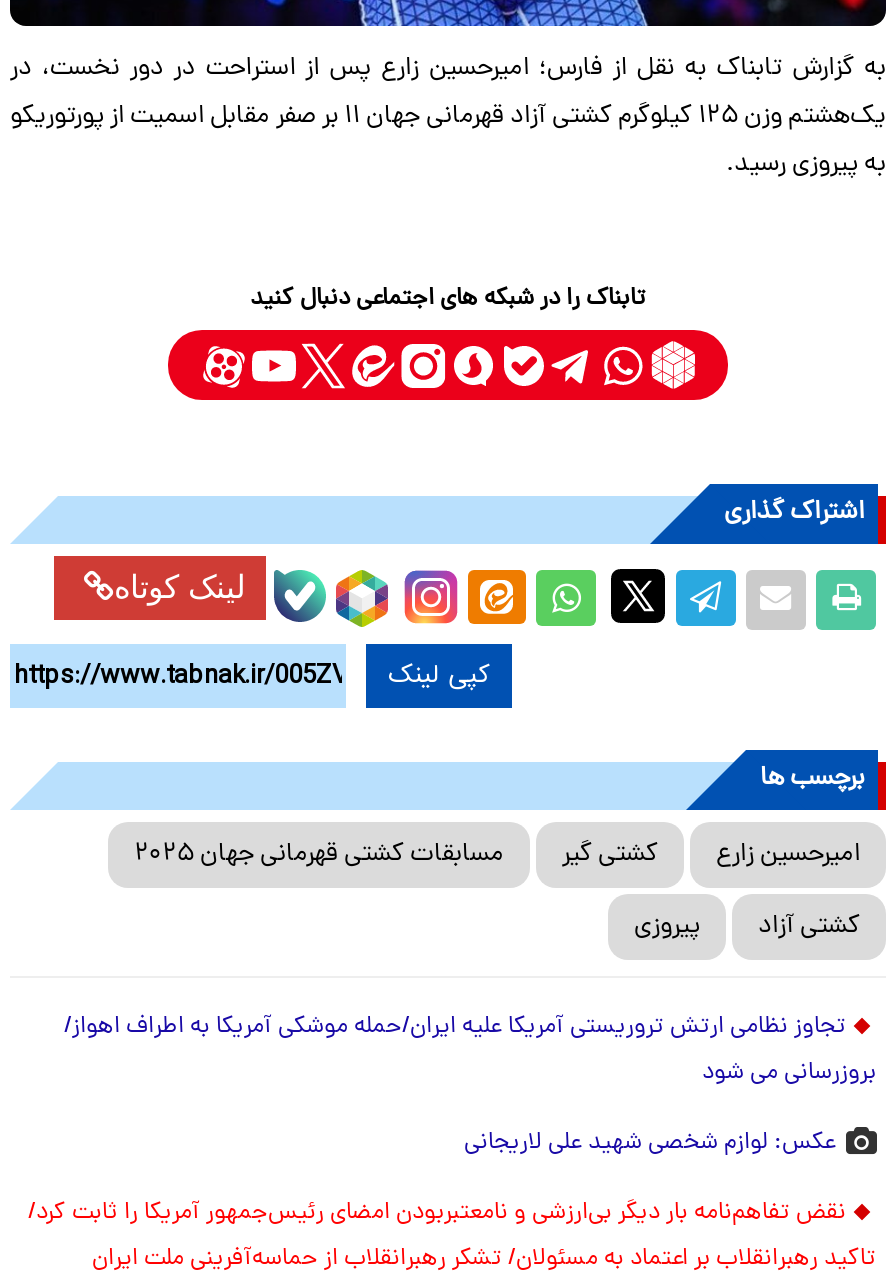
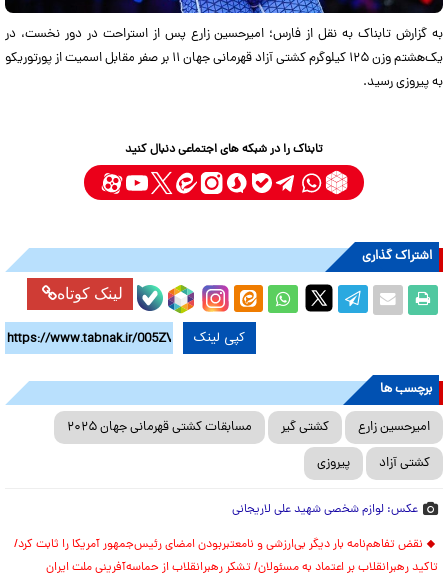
[64,1009,876,1091] تجاوز نظامی ارتش تروریستی آمریکا علیه ایران/حمله موشکی آمریکا به اطراف اهواز/ | بروزرسانی می شود -> none

